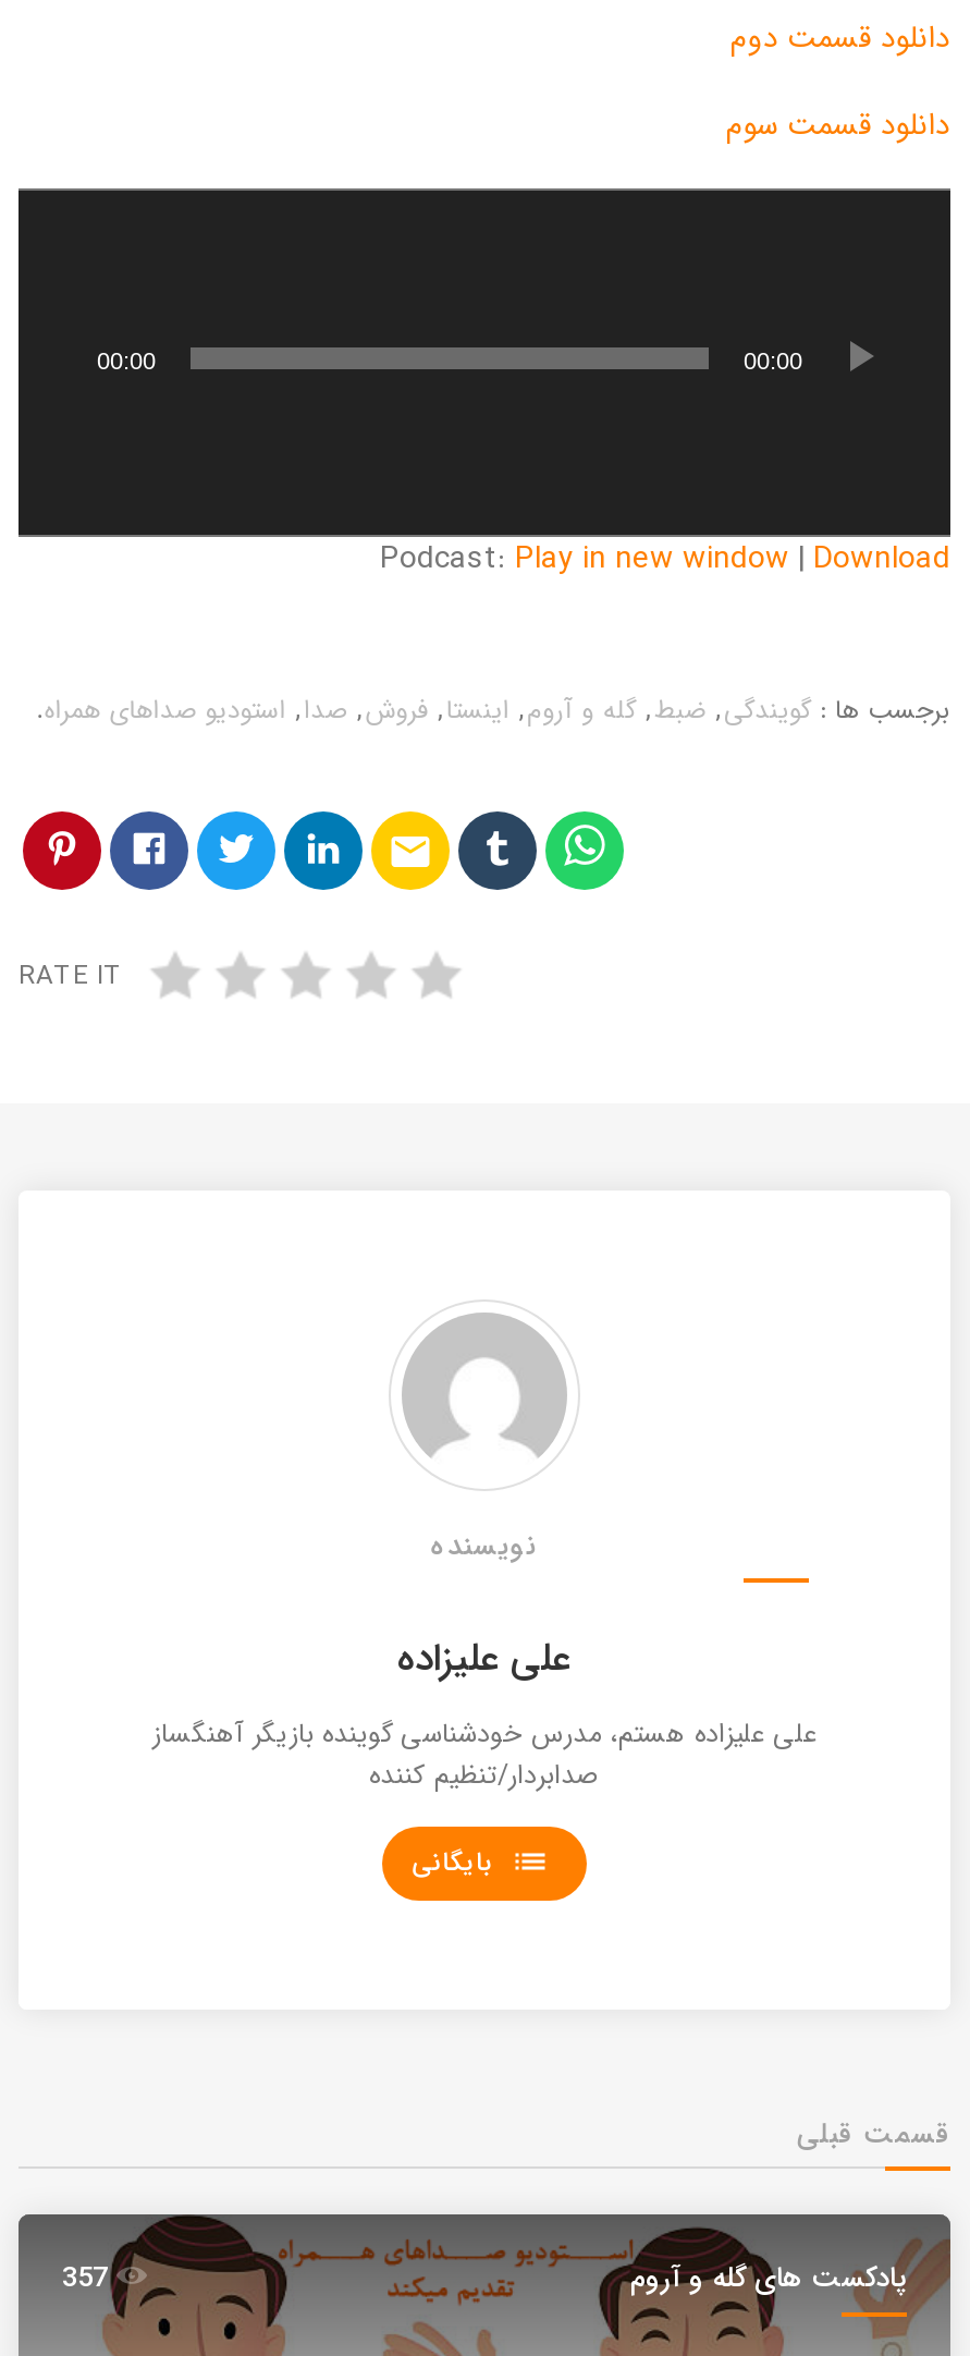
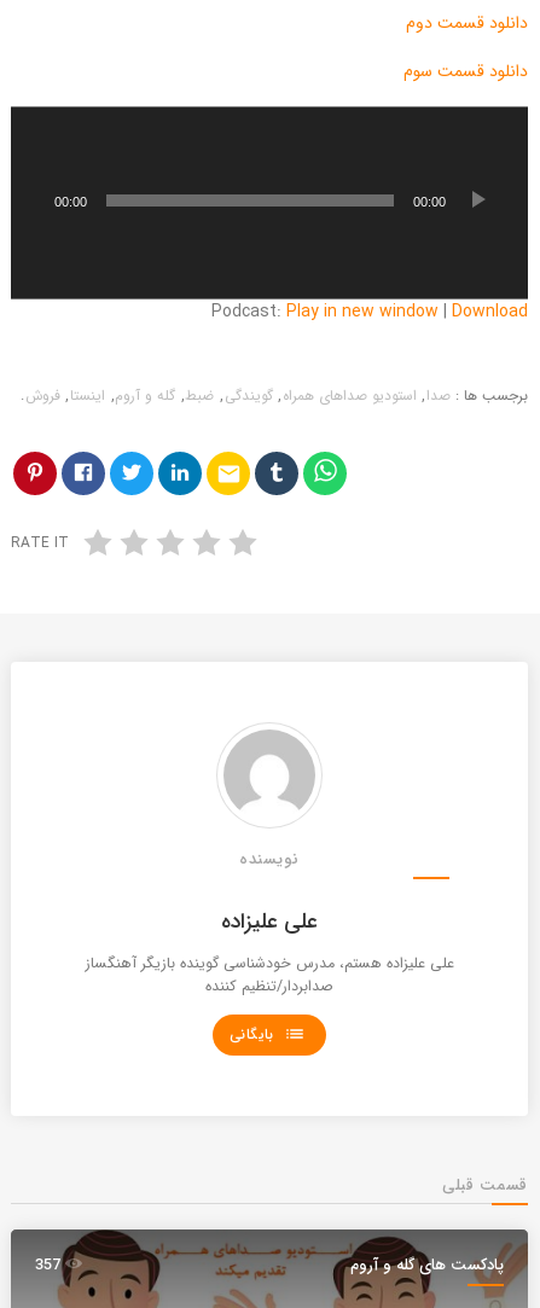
[36,689,950,730] برجسب ها : گویندگی, ضبط, گله و آروم, اینستا, فروش, صدا, استودیو صداهای همراه. -> [21,384,528,407] برجسب ها : صدا, استودیو صداهای همراه, گویندگی, ضبط, گله و آروم, اینستا, فروش.

